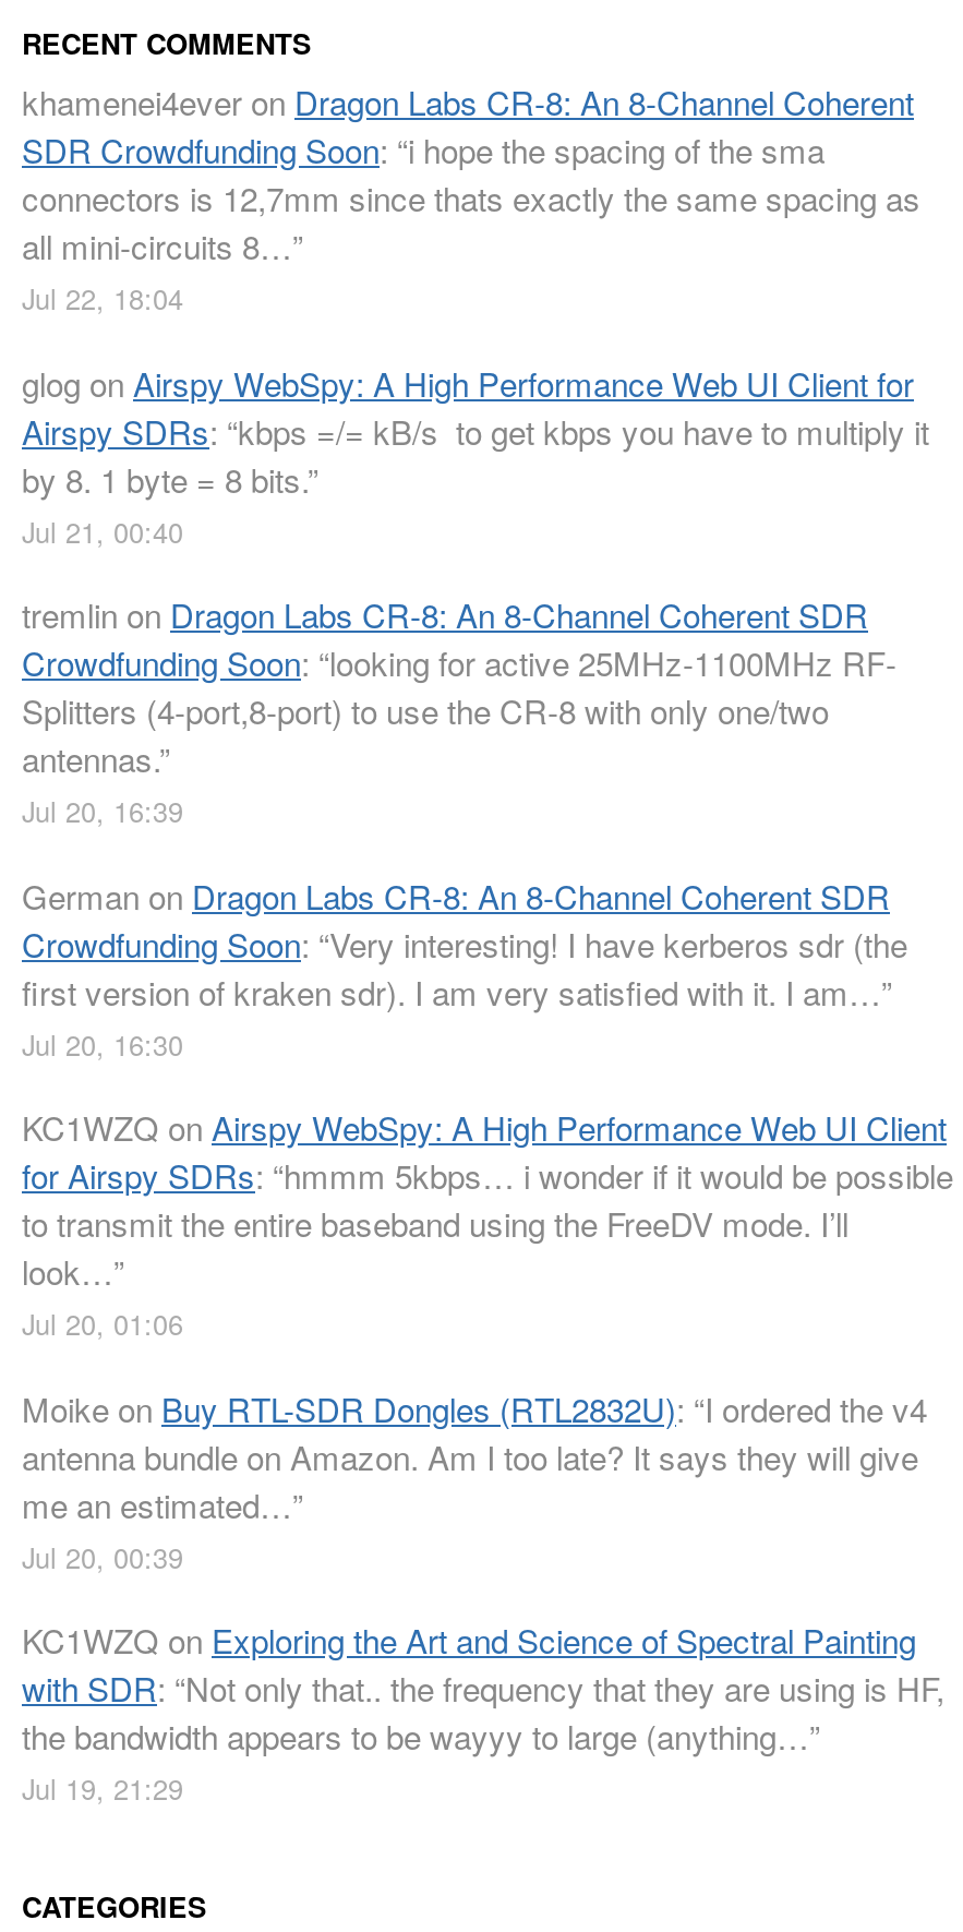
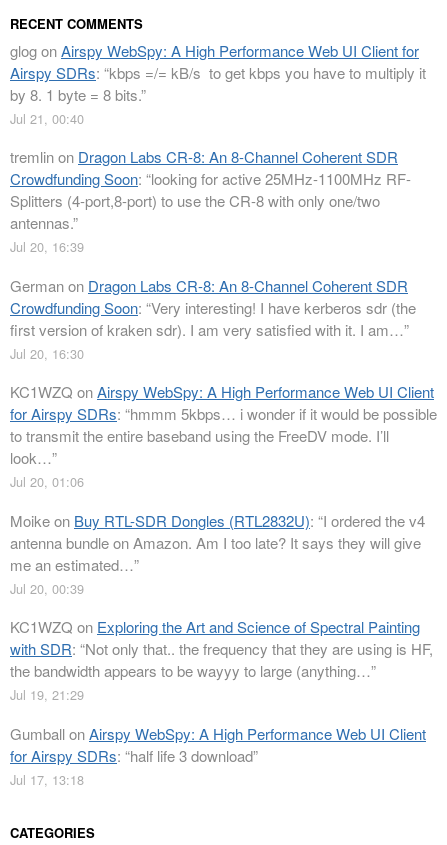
[22,79,920,319] khamenei4ever on Dragon Labs CR-8: An 8-Channel Coherent | SDR Crowdfunding Soon: “i hope the spacing of the sma | connectors is 12,7mm since thats exactly the same spacing as | all mini-circuits 8…” | Jul 22, 18:04 -> none
moved [22,359,953,1809] -> [10,40,437,704]: glog on Airspy WebSpy: A High Performance Web UI Client for | Airspy SDRs: “kbps =/= kB/s to get kbps you have to multiply it | by 8. 1 byte = 8 bits.” | ... | the bandwidth appears to be wayyy to large (anything…” | Jul 19, 21:29
none -> [10,723,426,789] Gumball on Airspy WebSpy: A High Performance Web UI Client | for Airspy SDRs: “half life 3 download” | Jul 17, 13:18

